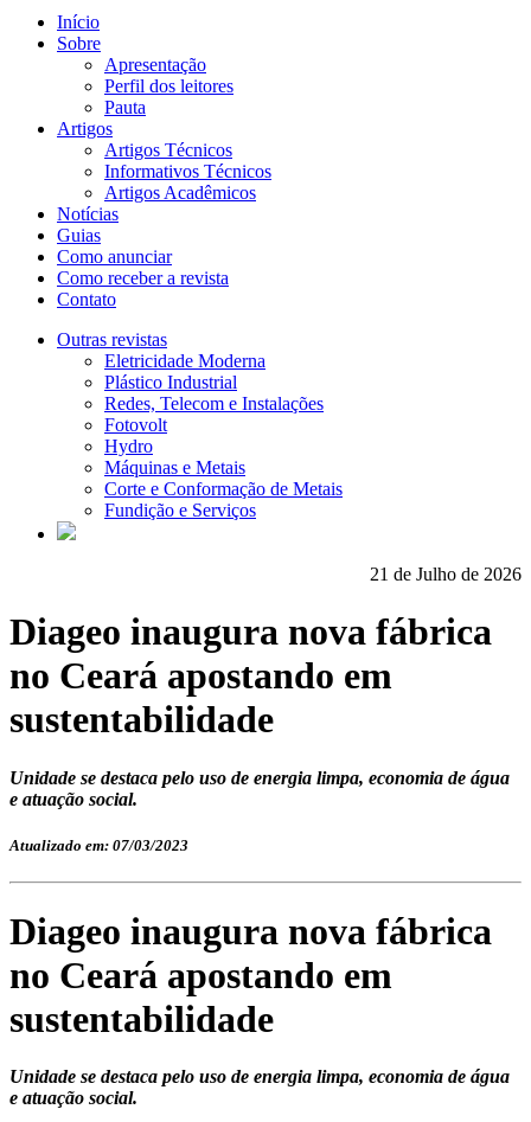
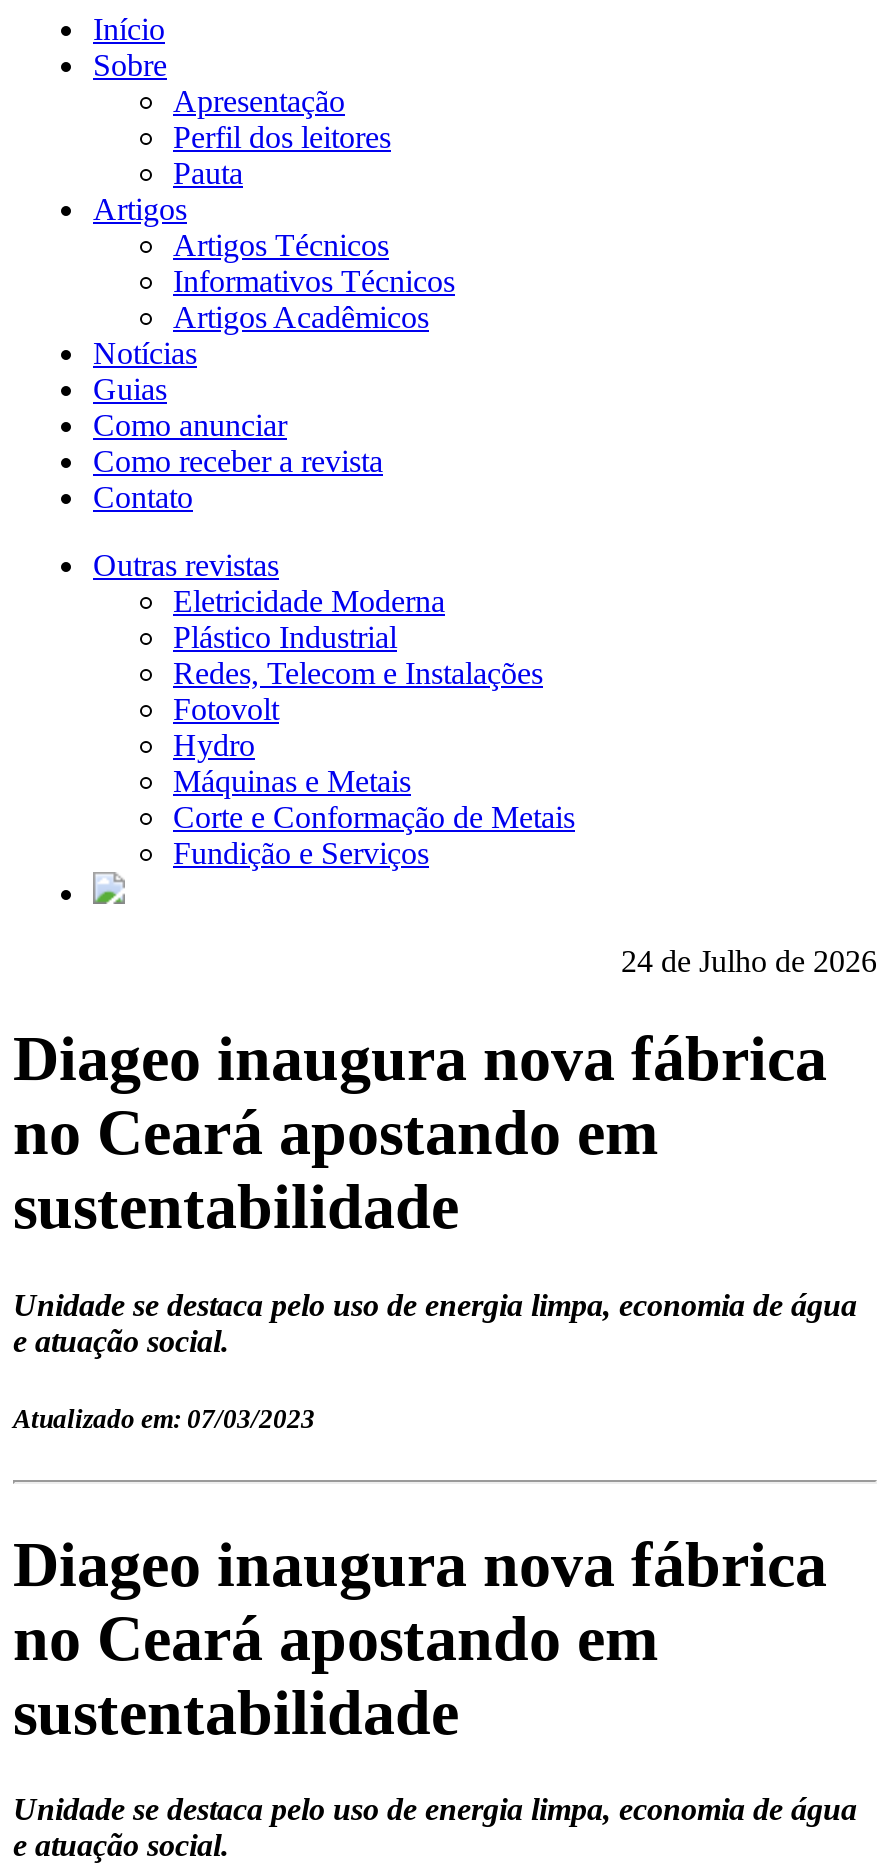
[370,564,522,584] 21 de Julho de 2026 -> [621,944,877,978] 24 de Julho de 2026

